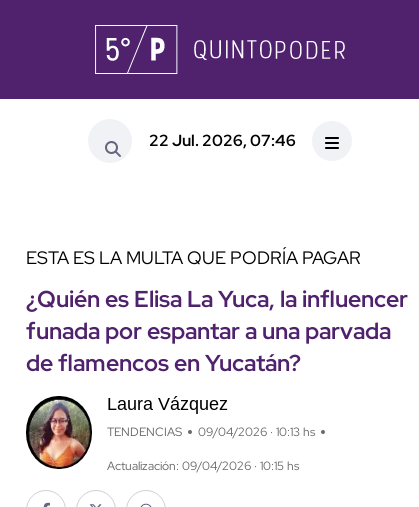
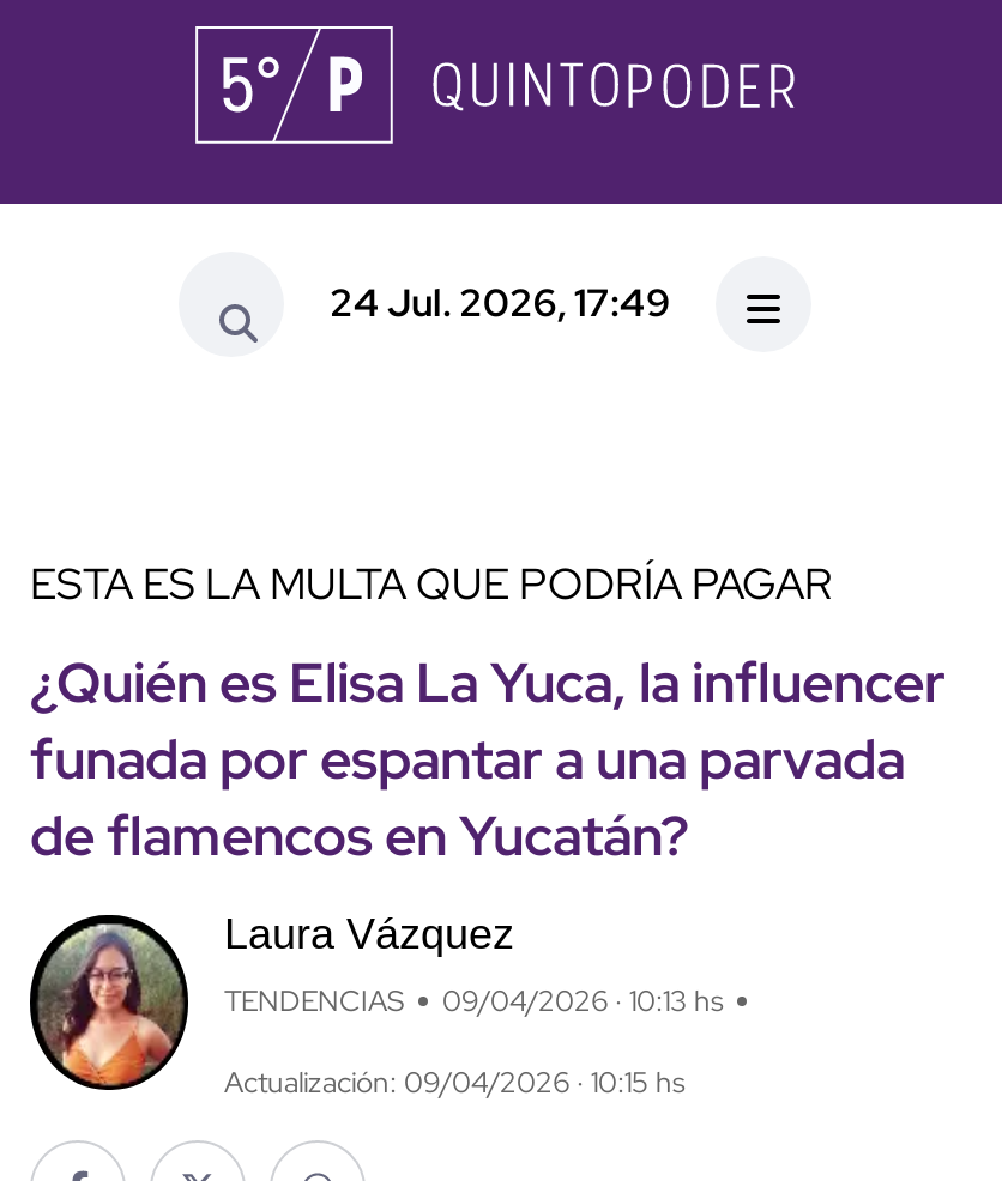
[148,130,295,151] 22 Jul. 2026, 07:46 -> [330,277,670,327] 24 Jul. 2026, 17:49

